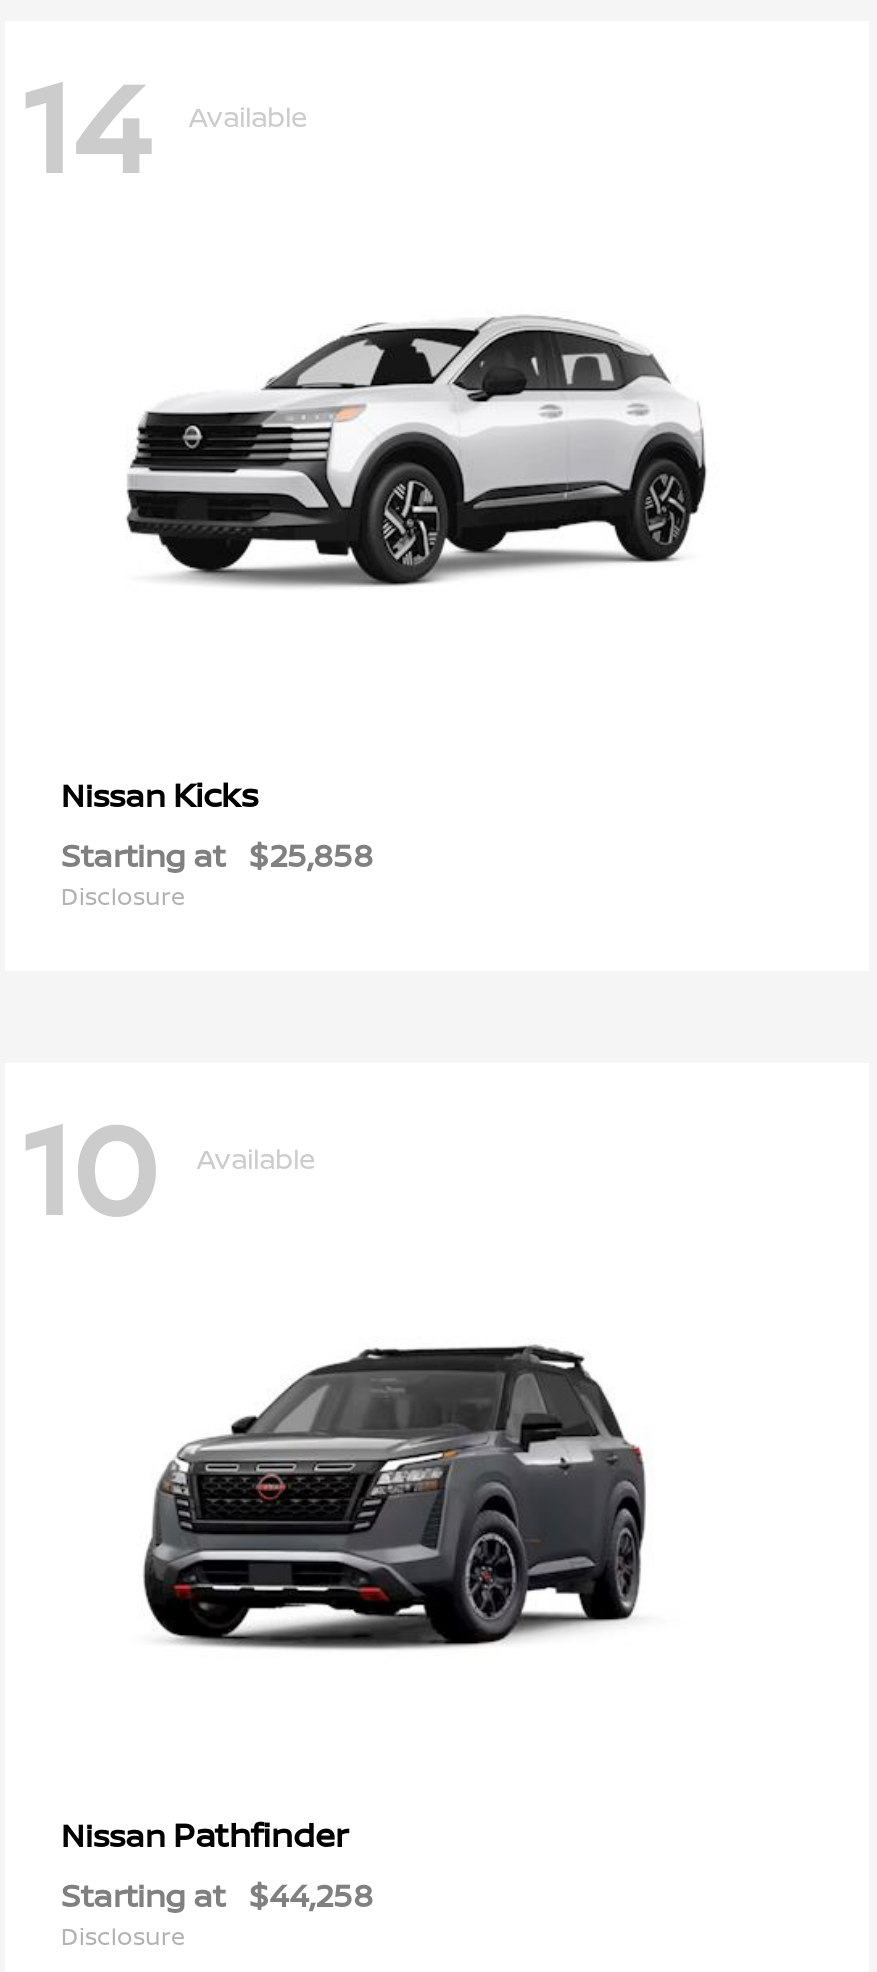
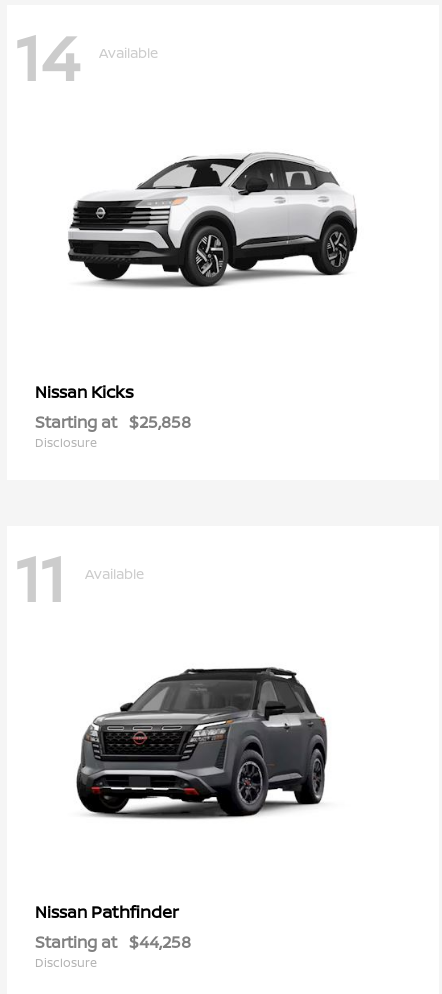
[21,1079,315,1253] 10 Available -> [15,534,144,621] 11 Available

